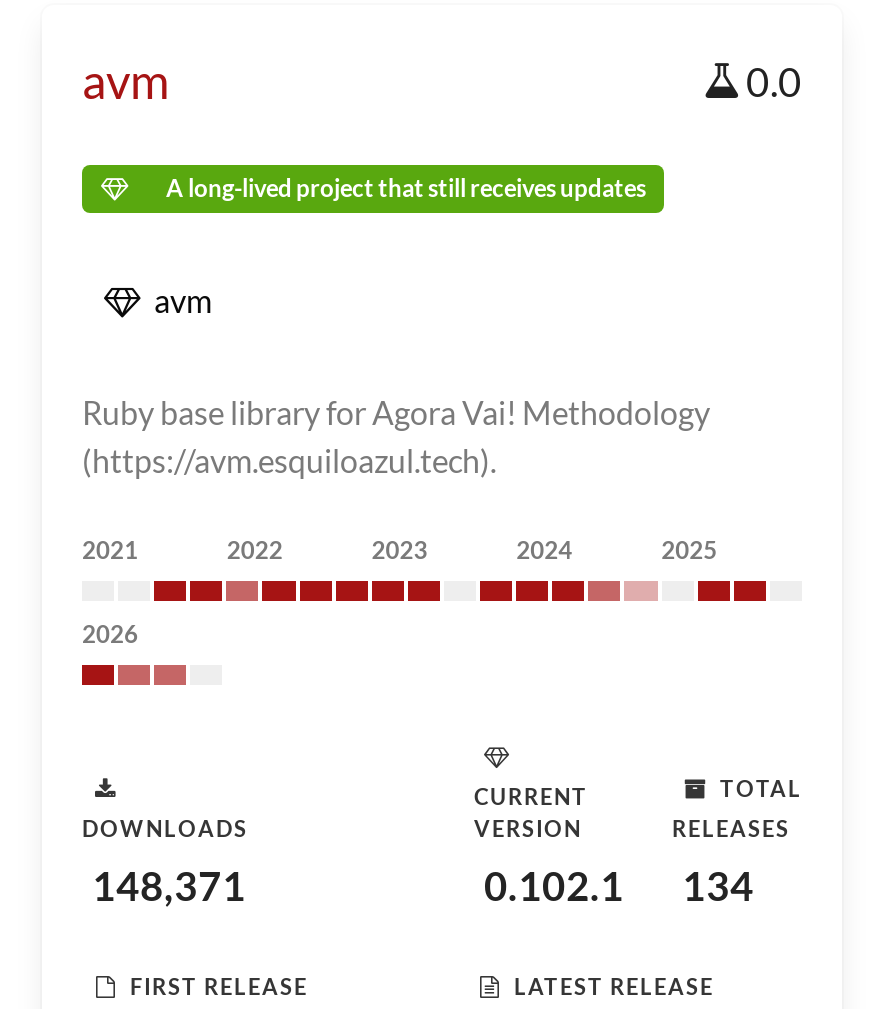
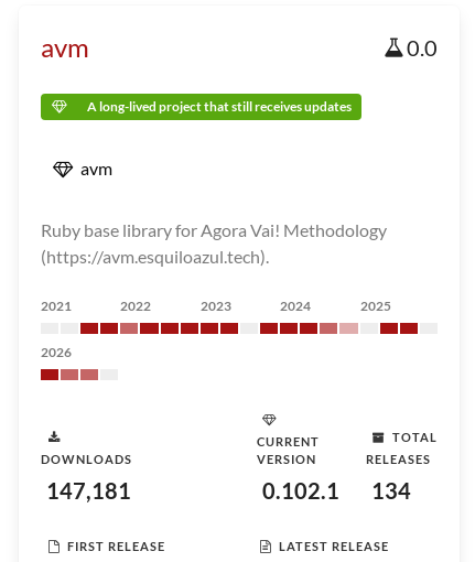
[92,861,246,909] 148,371 -> [46,477,131,504] 147,181

